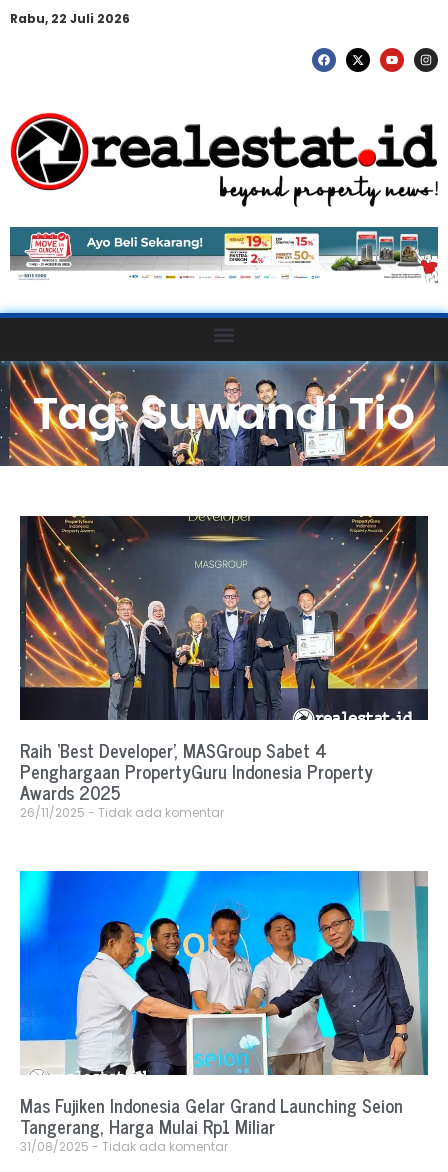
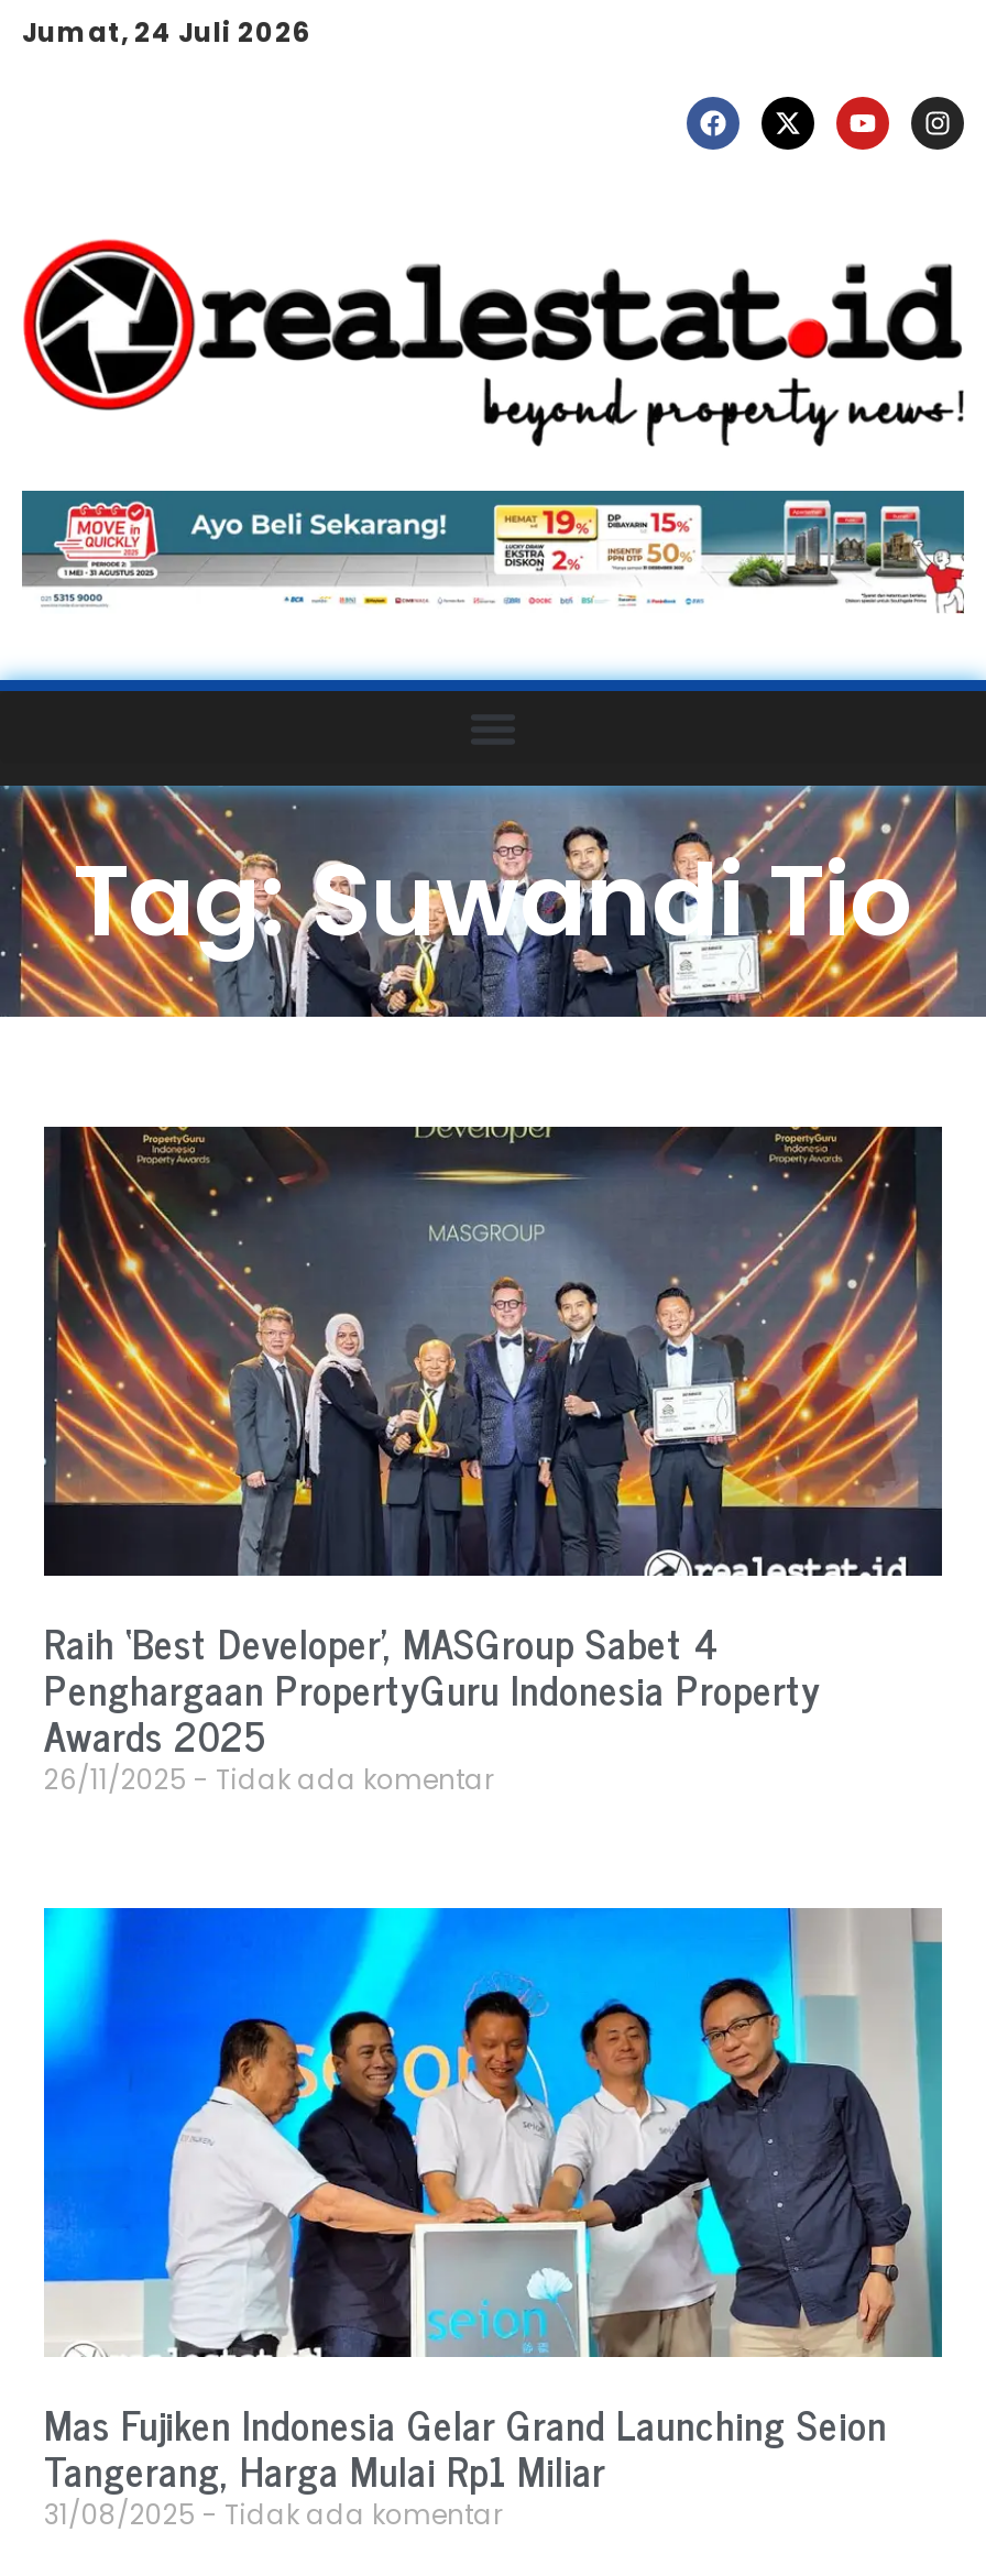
[10,10,130,27] Rabu, 22 Juli 2026 -> [22,13,310,51] Jumat, 24 Juli 2026

